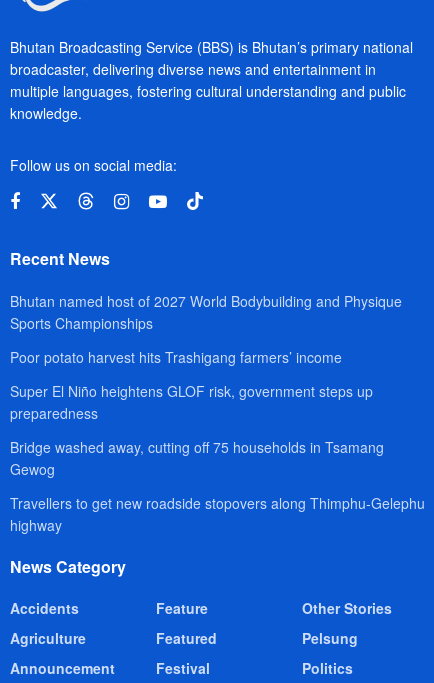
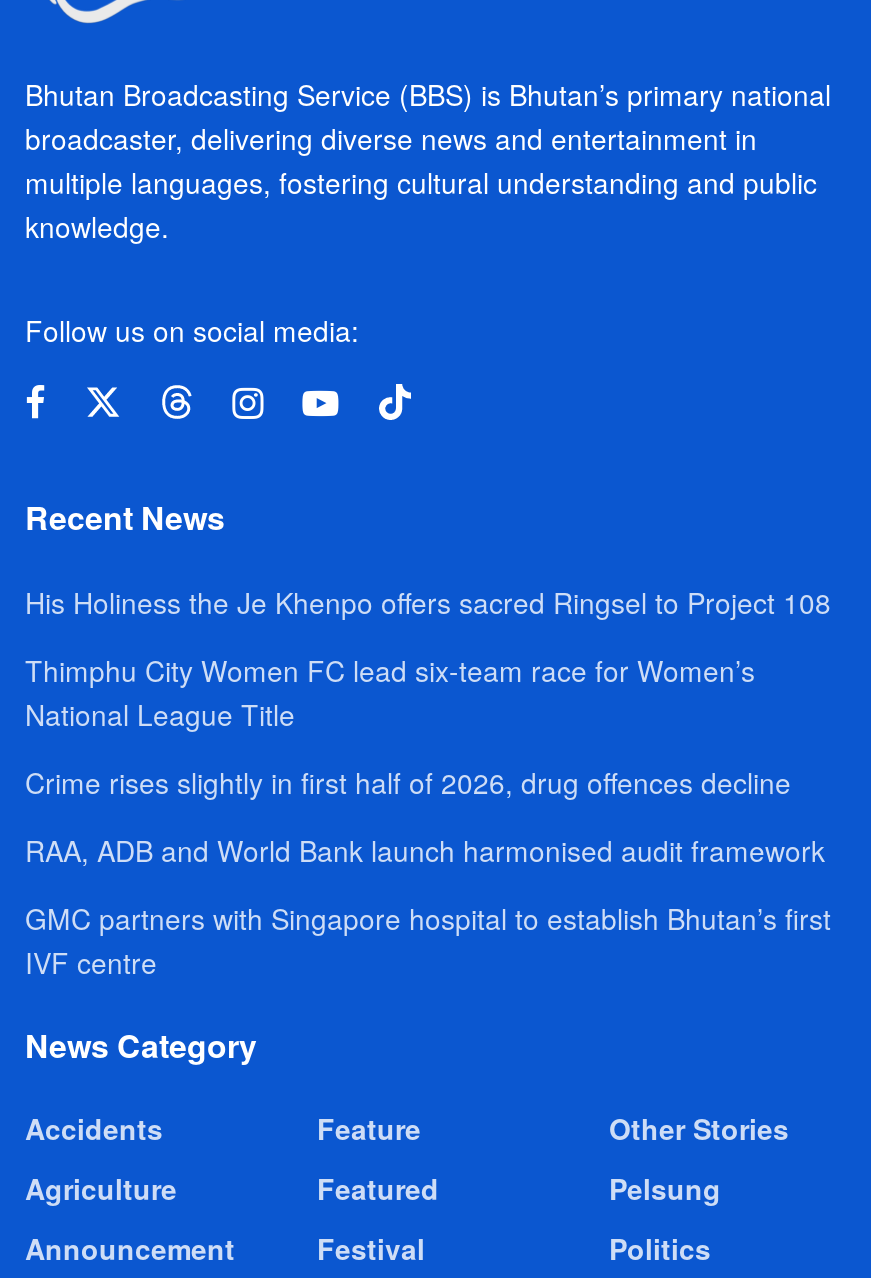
[10,291,402,333] Bhutan named host of 2027 World Bodybuilding and Physique | Sports Championships -> [25,582,831,622] His Holiness the Je Khenpo offers sacred Ringsel to Project 108
[10,347,342,367] Poor potato harvest hits Trashigang farmers’ income -> [25,650,755,734] Thimphu City Women FC lead six-team race for Women’s | National League Title
[10,381,373,423] Super El Niño heightens GLOF risk, government steps up | preparedness -> [25,762,791,802] Crime rises slightly in first half of 2026, drug offences decline
[10,437,384,479] Bridge washed away, cutting off 75 households in Tsamang | Gewog -> [25,830,825,870] RAA, ADB and World Bank launch harmonised audit framework
[10,493,425,535] Travellers to get new roadside stopovers along Thimphu-Gelephu | highway -> [25,898,831,982] GMC partners with Singapore hospital to establish Bhutan’s first | IVF centre

